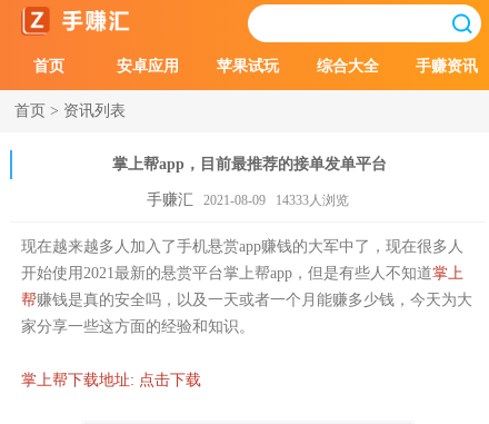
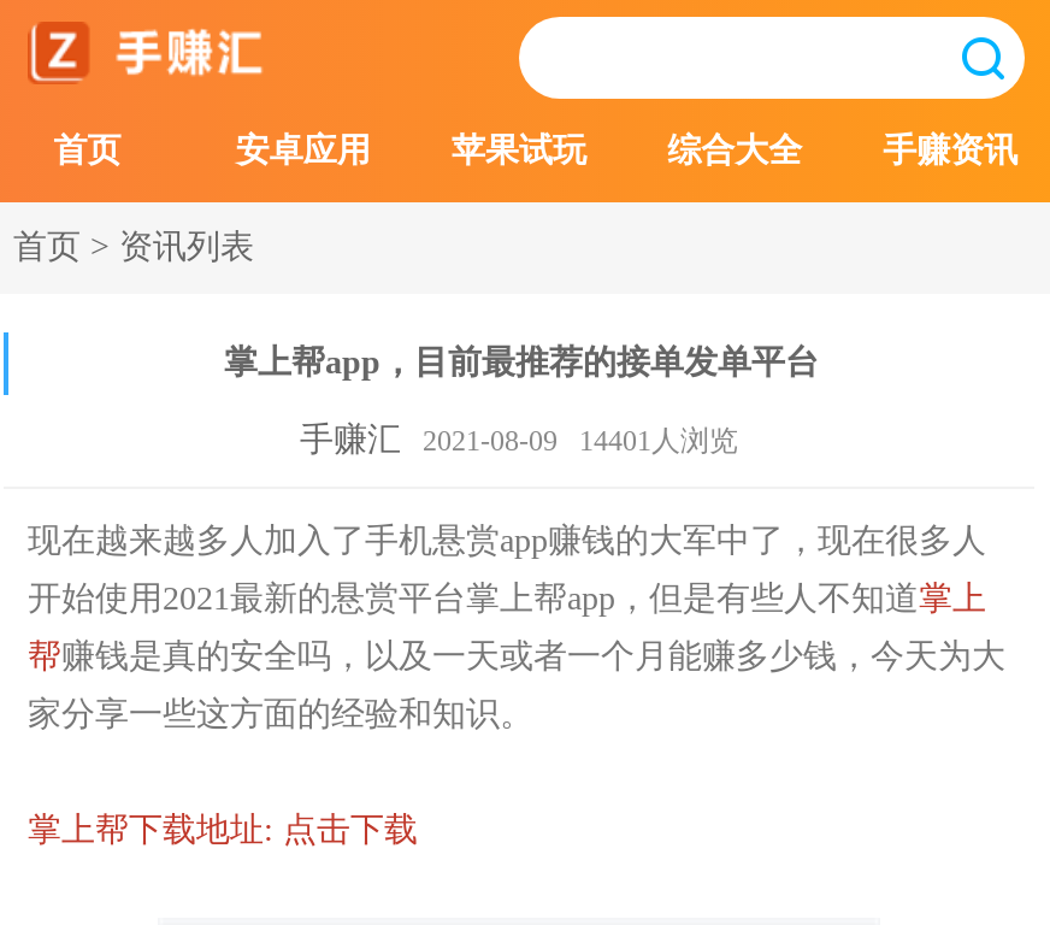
[147,191,349,208] 手赚汇2021-08-09 14333人浏览 -> [300,422,738,458] 手赚汇2021-08-09 14401人浏览

